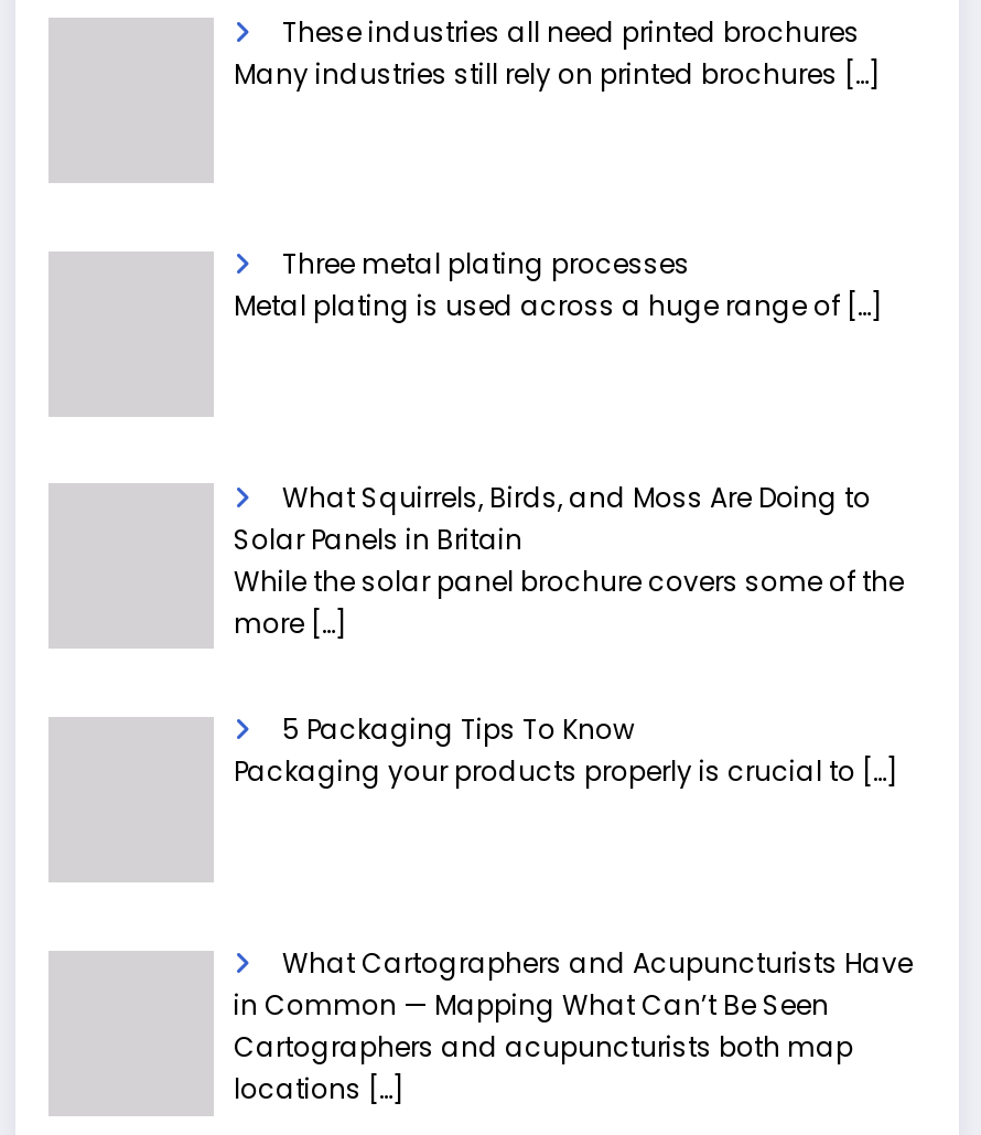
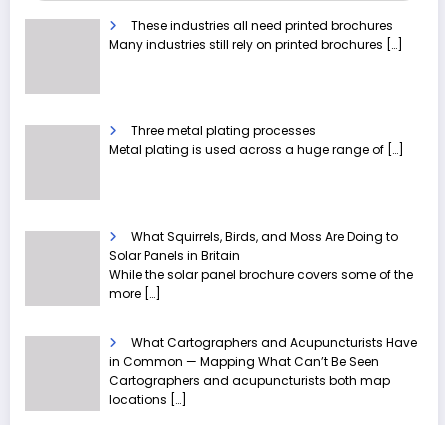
[234,712,899,791] 5 Packaging Tips To Know | Packaging your products properly is crucial to […] -> none

